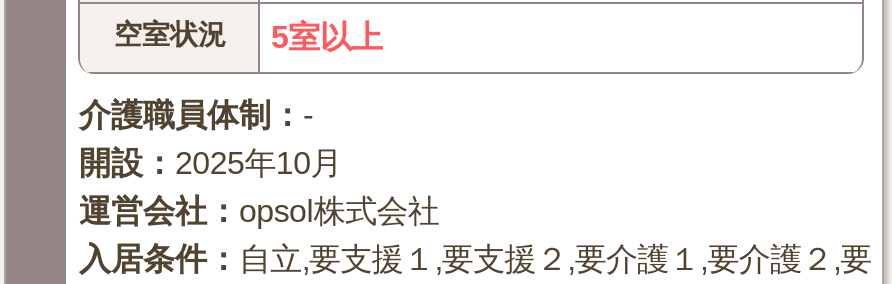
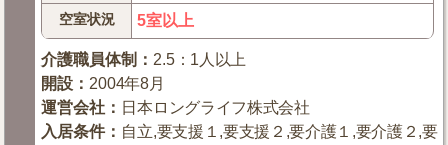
[79,98,439,228] 介護職員体制：- | 開設：2025年10月 | 運営会社：opsol株式会社 -> [41,51,310,116] 介護職員体制：2.5：1人以上 | 開設：2004年8月 | 運営会社：日本ロングライフ株式会社

